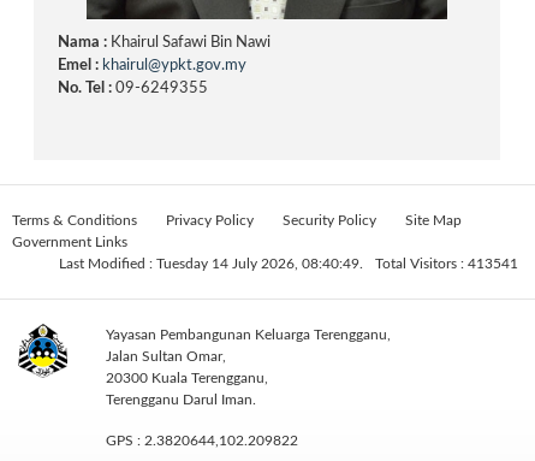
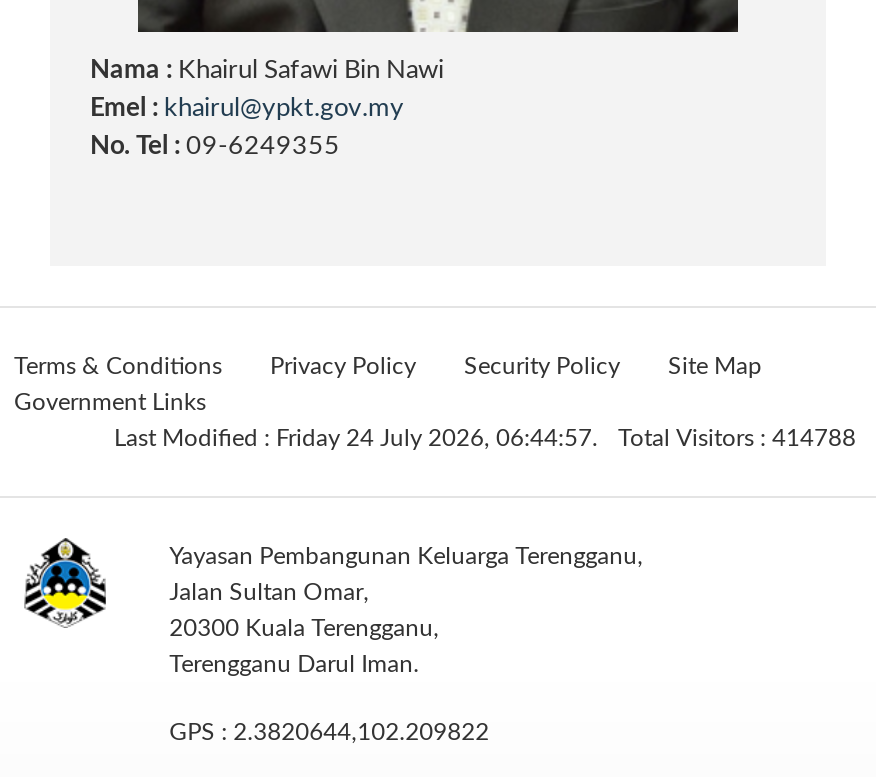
[59,256,363,271] Last Modified : Tuesday 14 July 2026, 08:40:49. -> [114,426,598,450] Last Modified : Friday 24 July 2026, 06:44:57.
[375,256,518,271] Total Visitors : 413541 -> [618,426,856,450] Total Visitors : 414788

